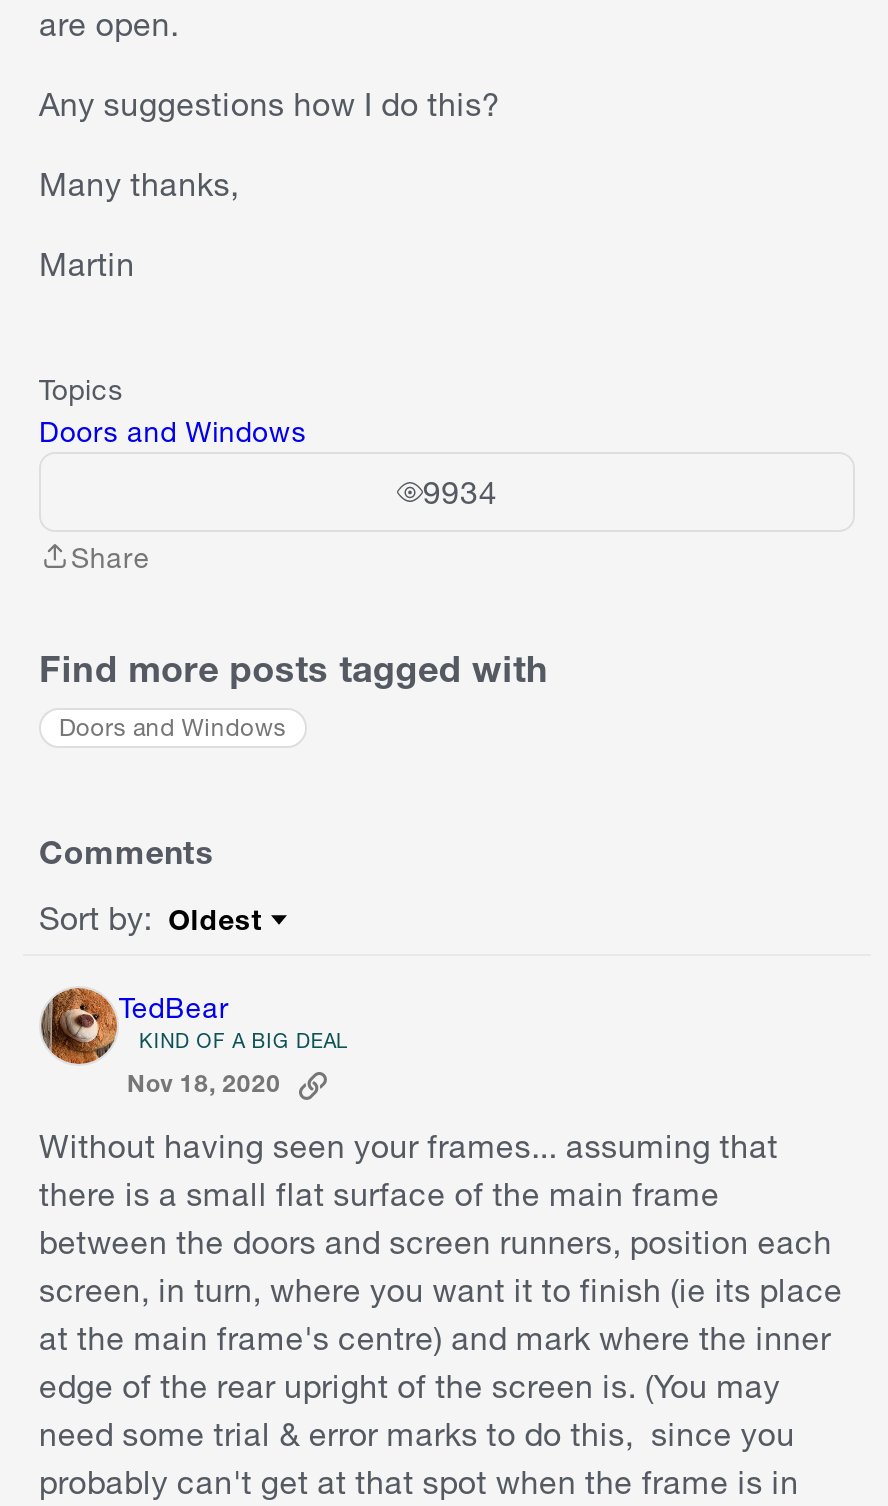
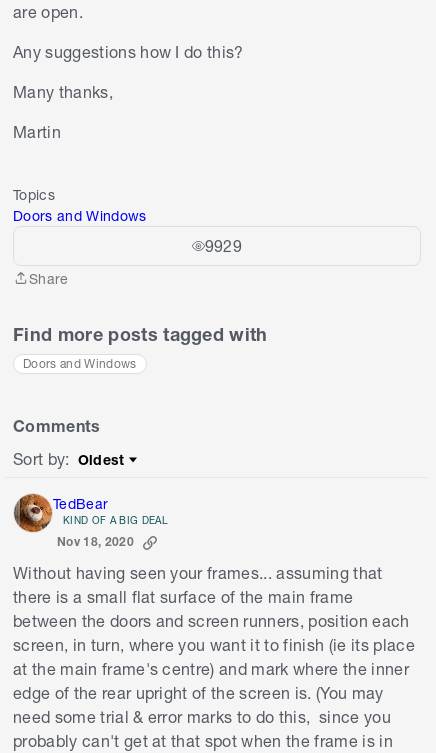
[423,473,497,511] 9934 -> [205,236,242,255] 9929

